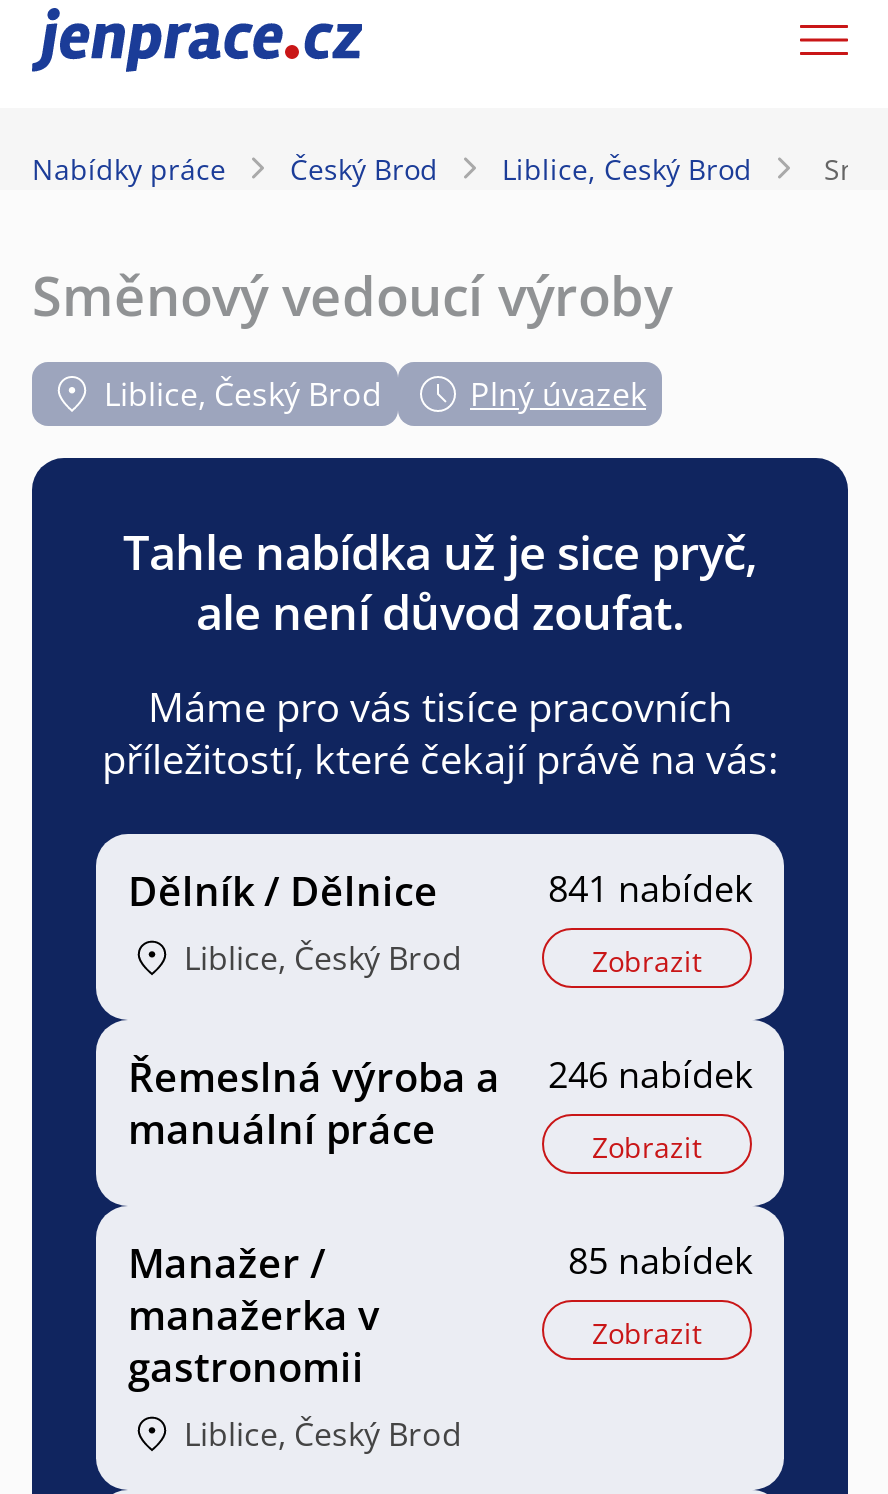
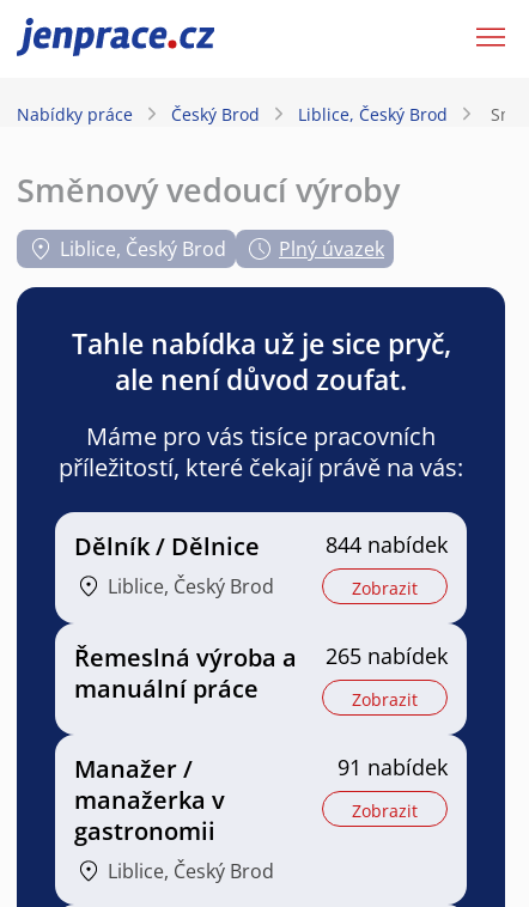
[548,864,752,912] 841 nabídek -> [326,530,448,559] 844 nabídek
[128,1050,752,1104] Řemeslná výroba a 246 nabídek -> [74,641,448,673] Řemeslná výroba a 265 nabídek
[568,1236,752,1284] 85 nabídek -> [338,752,448,781] 91 nabídek

